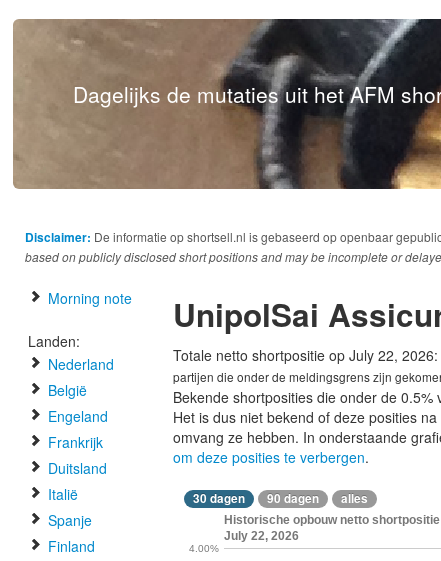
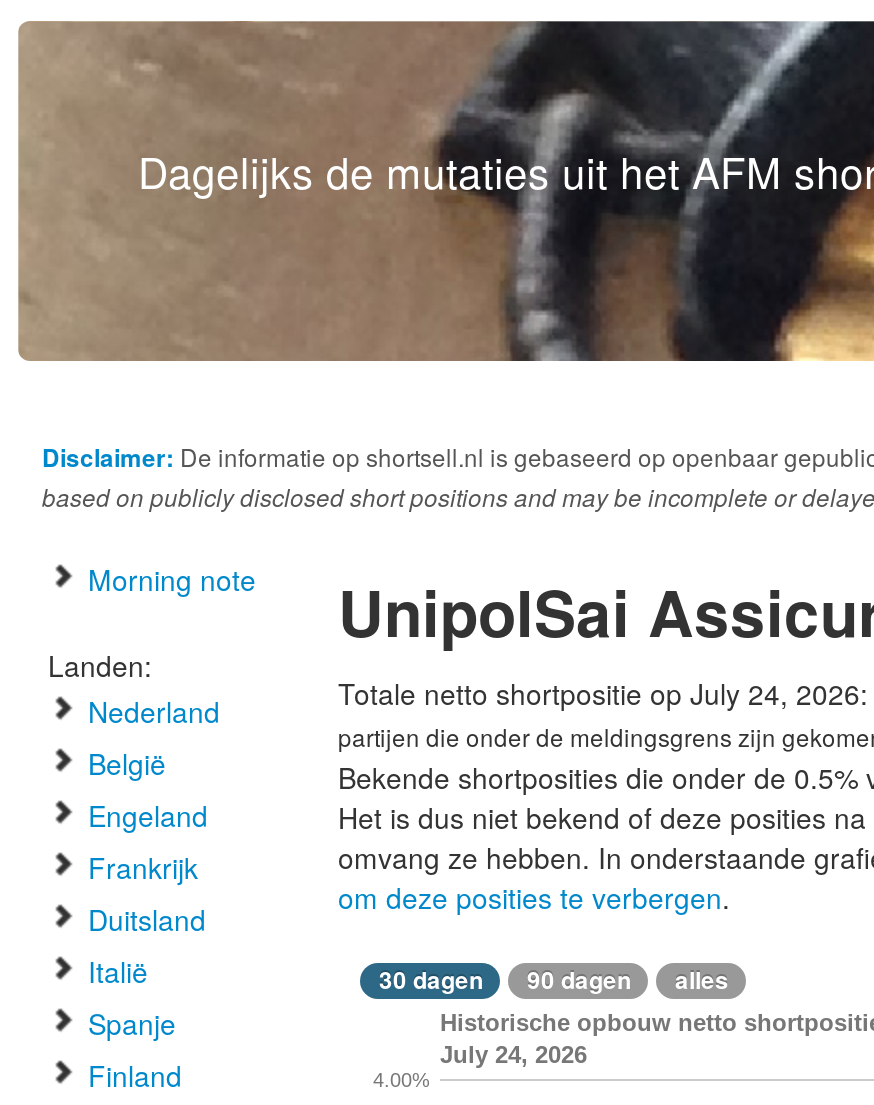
[173,345,441,365] Totale netto shortpositie op July 22, 2026: -> [338,673,874,713] Totale netto shortpositie op July 24, 2026:
[224,529,299,543] July 22, 2026 -> [441,1041,588,1068] July 24, 2026

